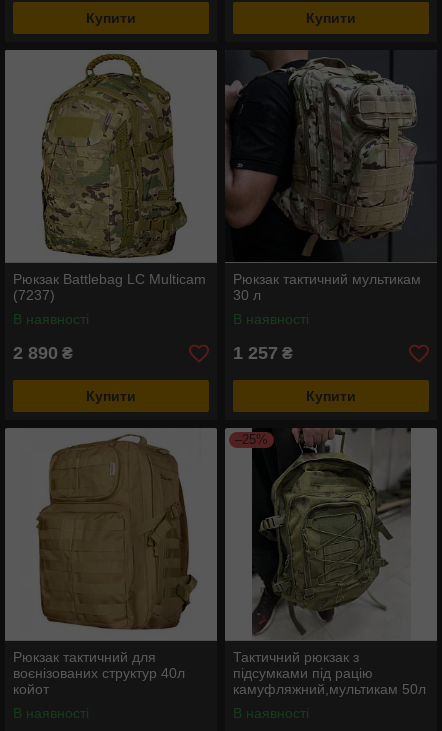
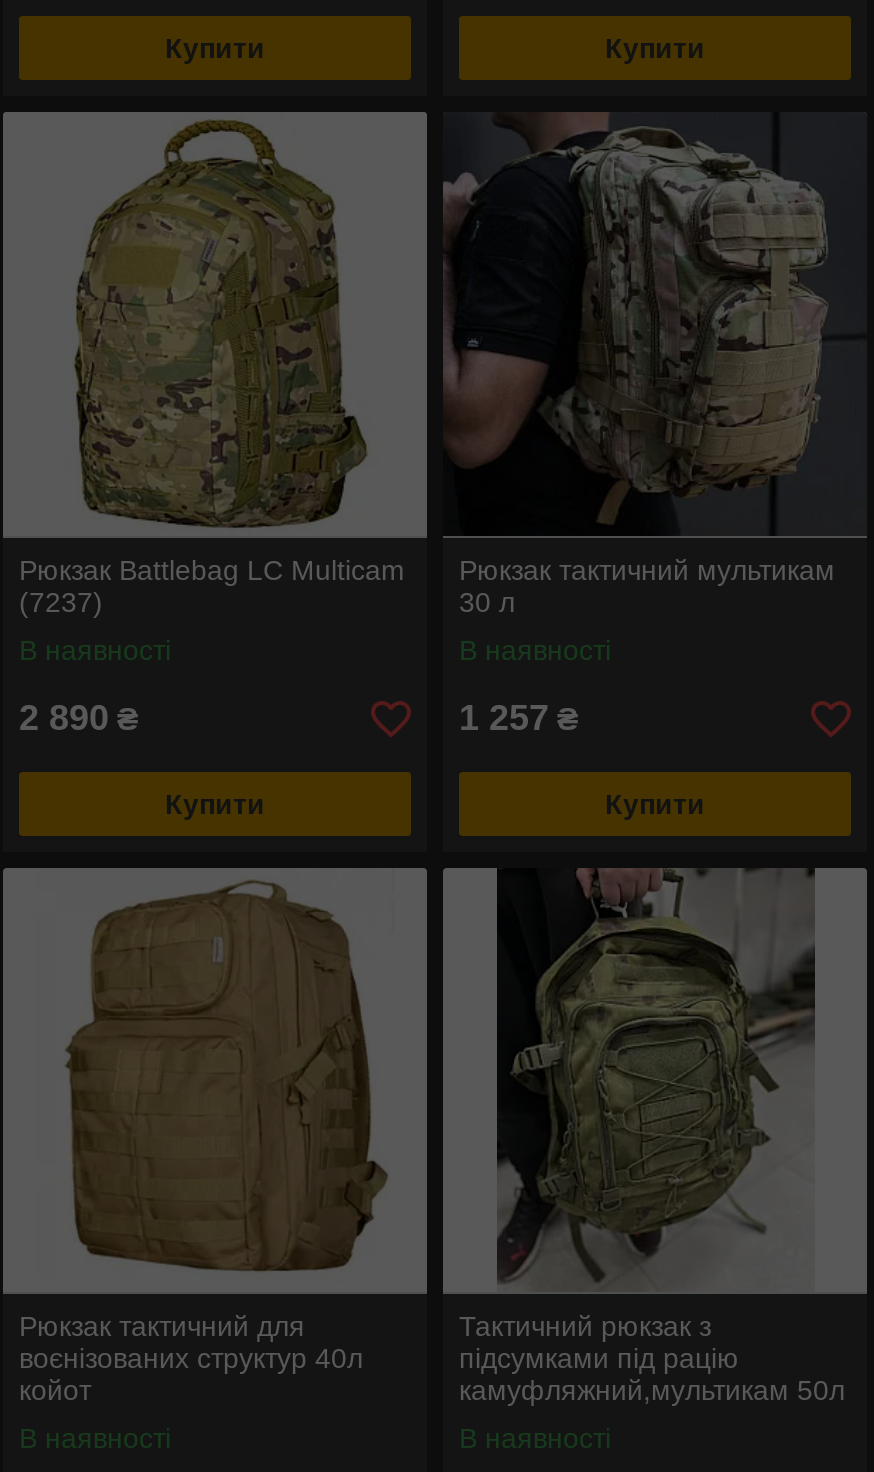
[235,432,268,447] –25% -> none

